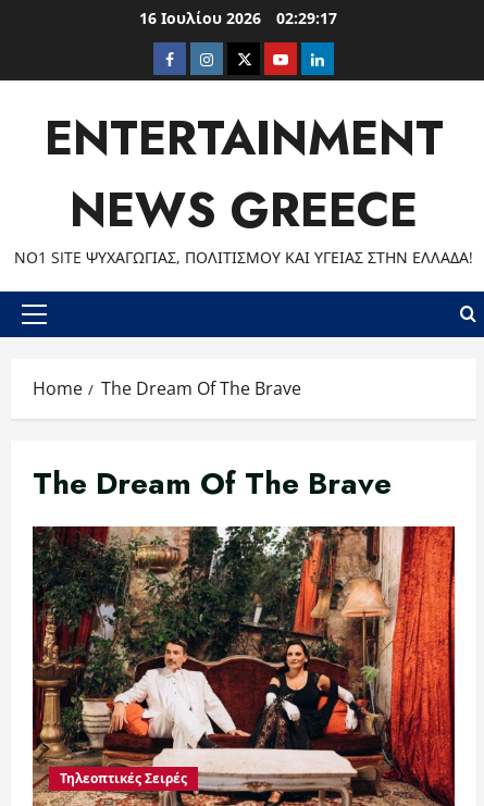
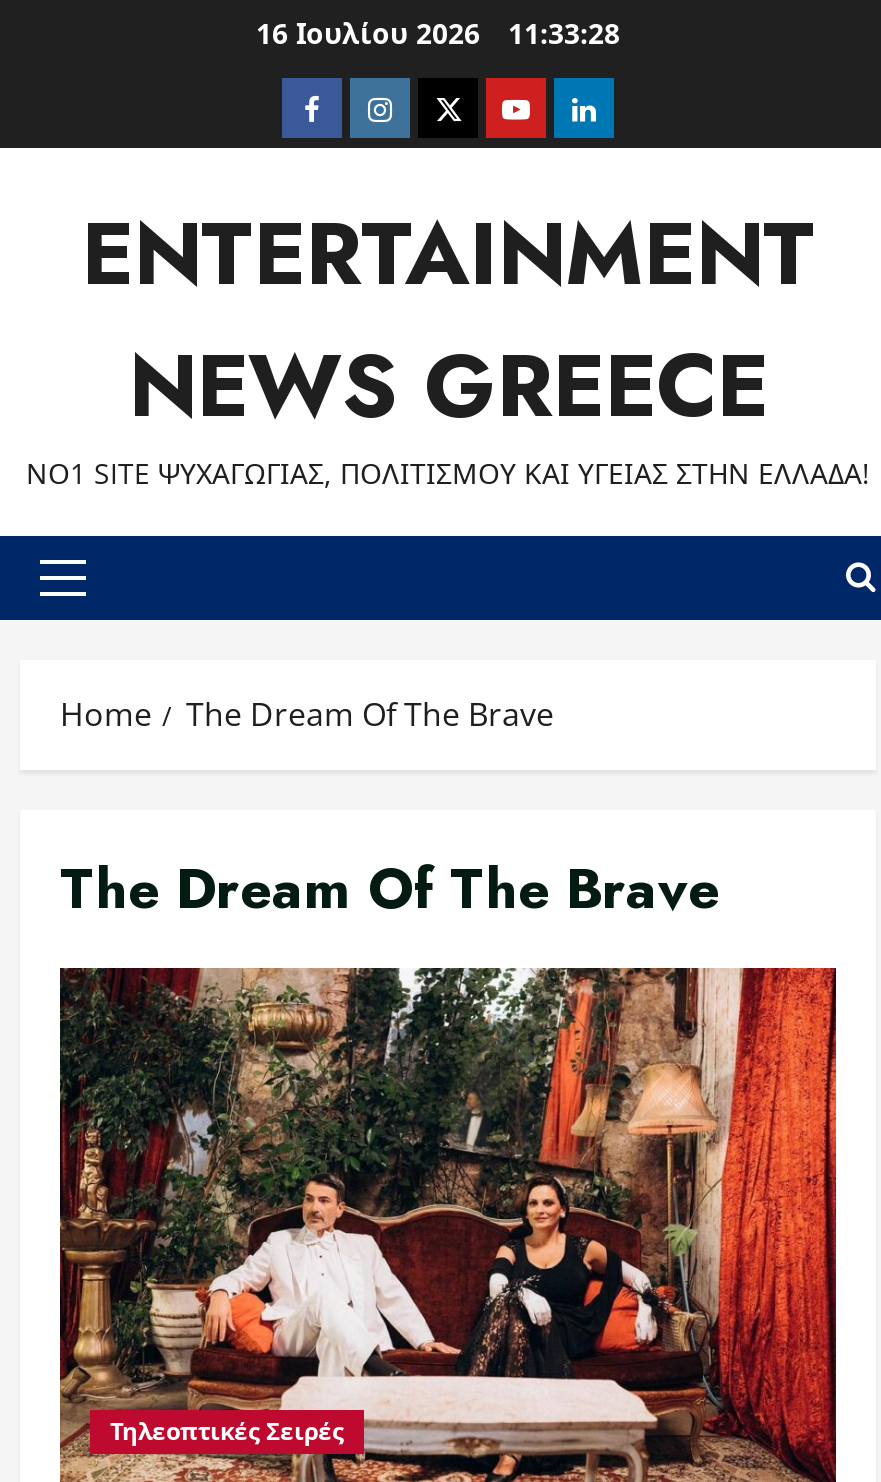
[139,8,337,28] 16 Ιουλίου 2026 02:29:17 -> [256,14,620,52] 16 Ιουλίου 2026 11:33:28

